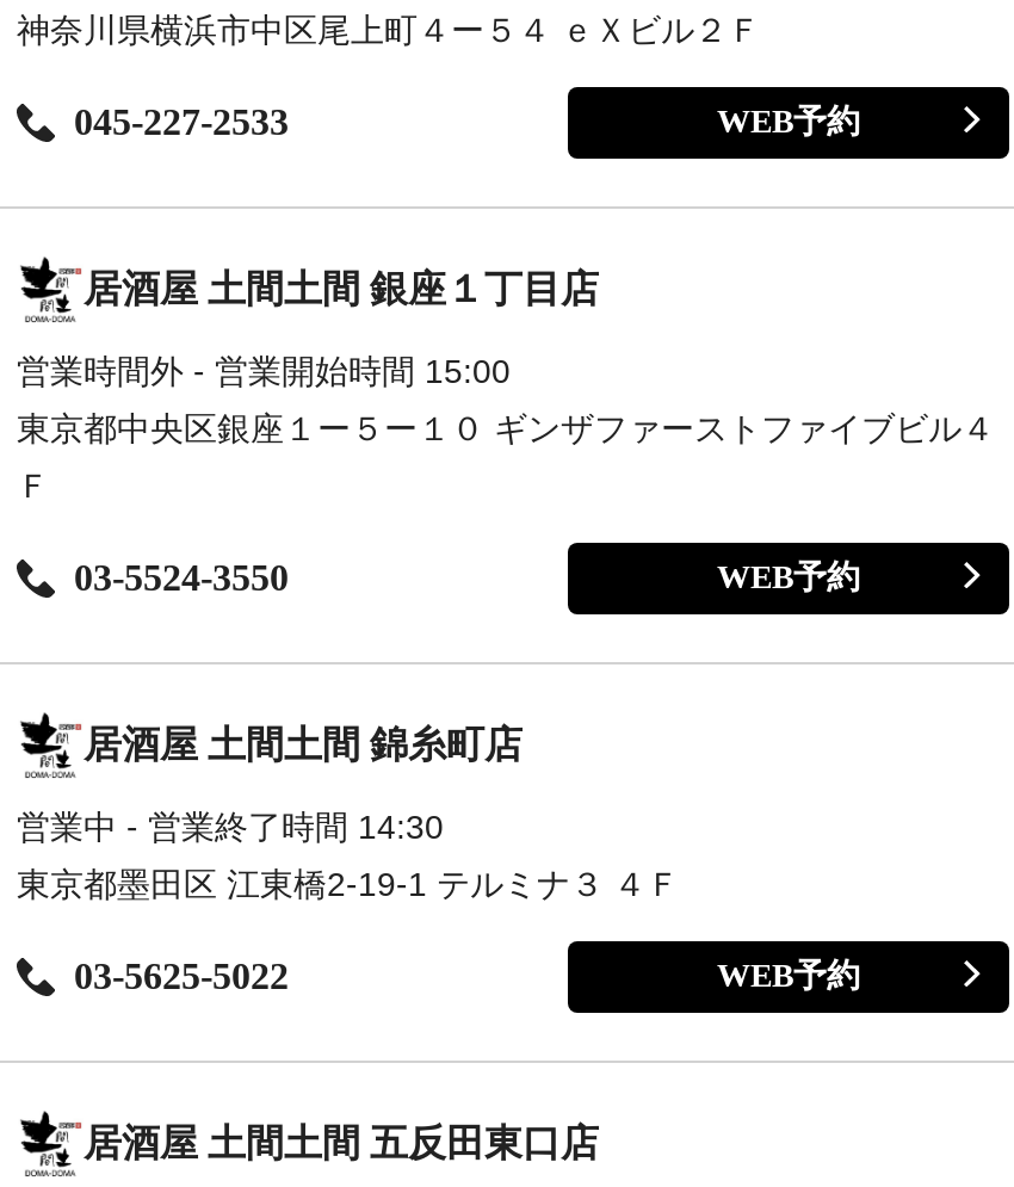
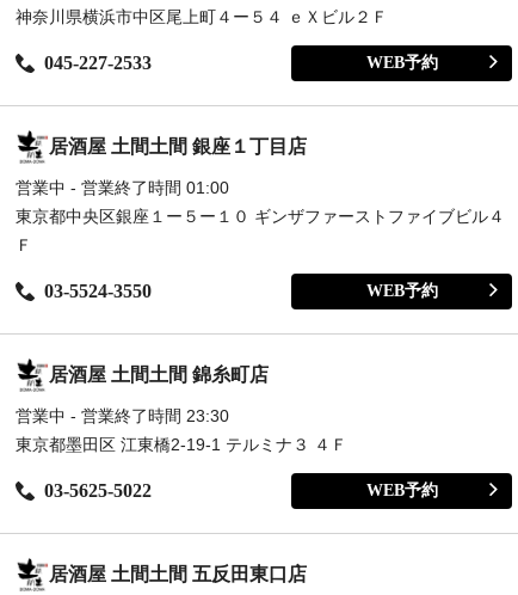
[17,351,511,389] 営業時間外 - 営業開始時間 15:00 -> [16,178,229,197] 営業中 - 営業終了時間 01:00
[17,807,444,845] 営業中 - 営業終了時間 14:30 -> [16,406,229,425] 営業中 - 営業終了時間 23:30

